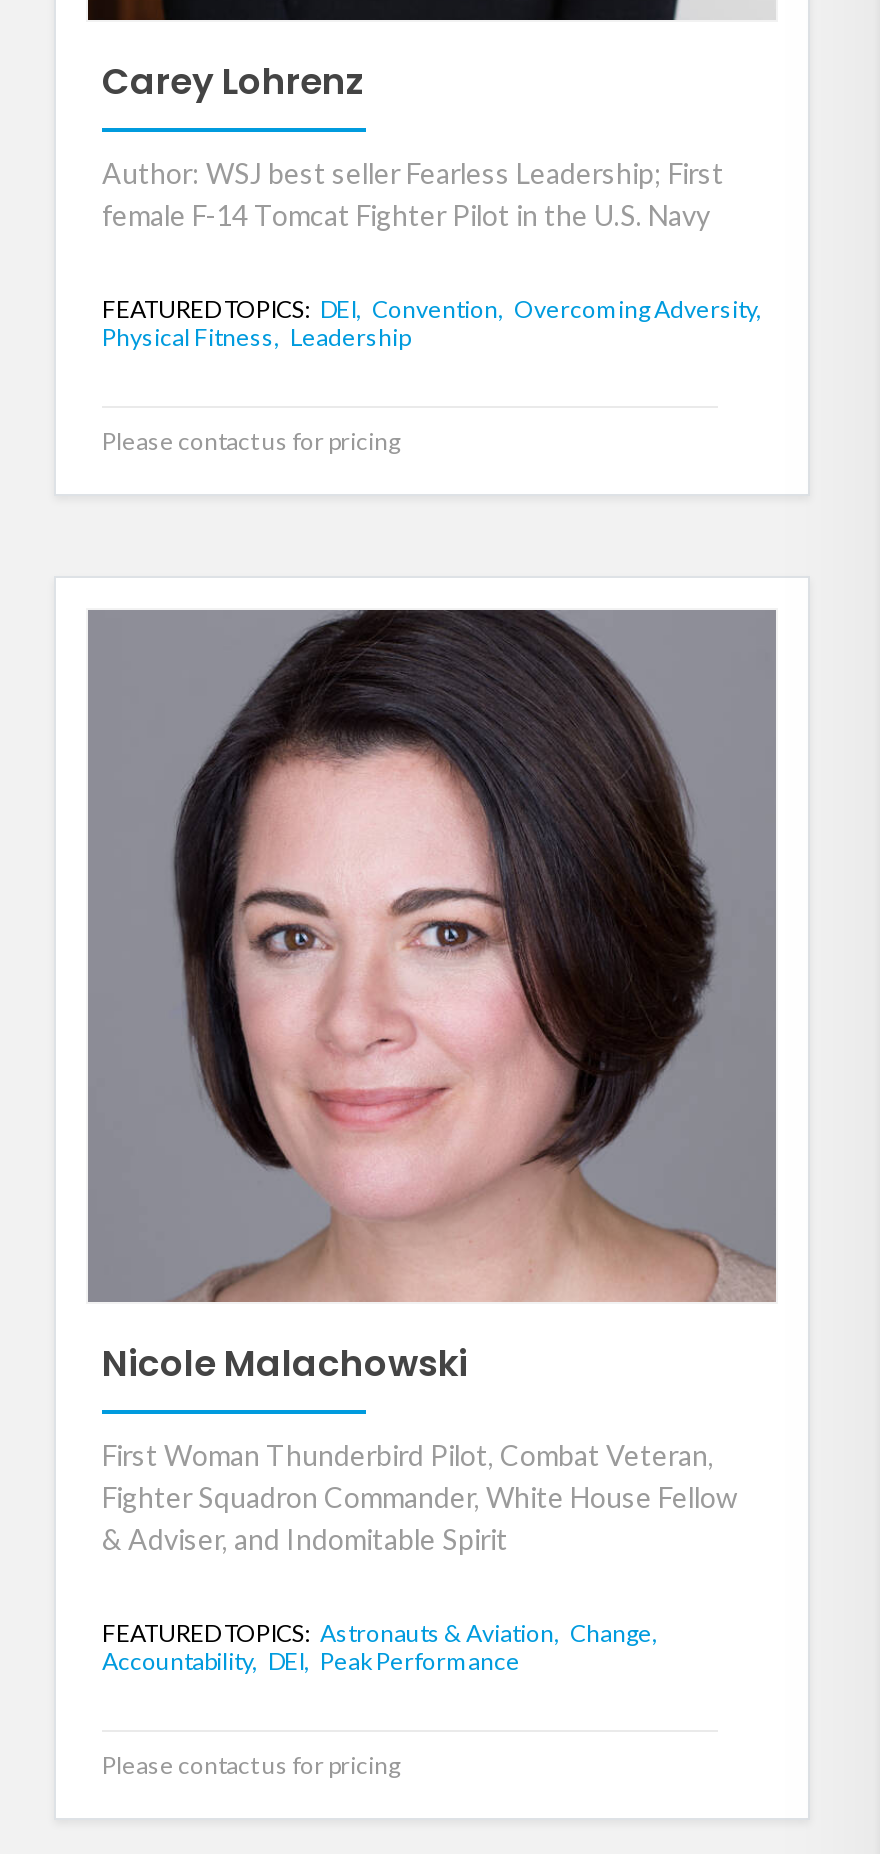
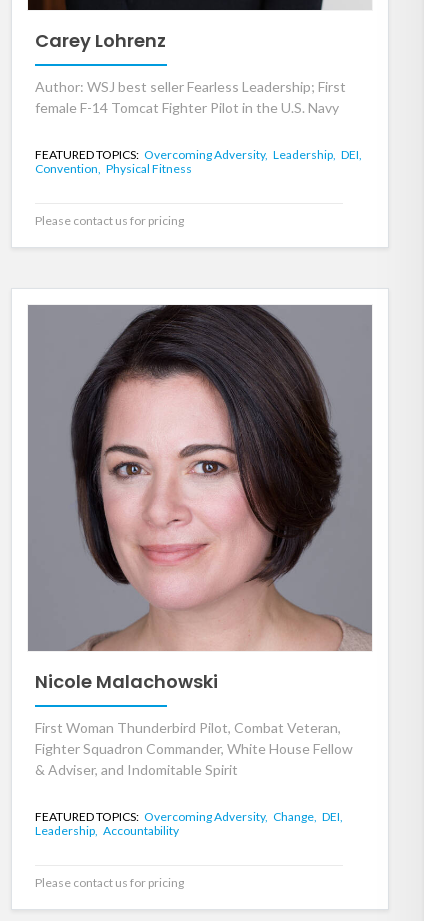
[102,294,762,352] FEATURED TOPICS: DEI, Convention, Overcoming Adversity, | Physical Fitness, Leadership -> [35,147,362,176] FEATURED TOPICS: Overcoming Adversity, Leadership, DEI, | Convention, Physical Fitness
[102,1617,658,1675] FEATURED TOPICS: Astronauts & Aviation, Change, | Accountability, DEI, Peak Performance -> [35,809,343,838] FEATURED TOPICS: Overcoming Adversity, Change, DEI, | Leadership, Accountability

